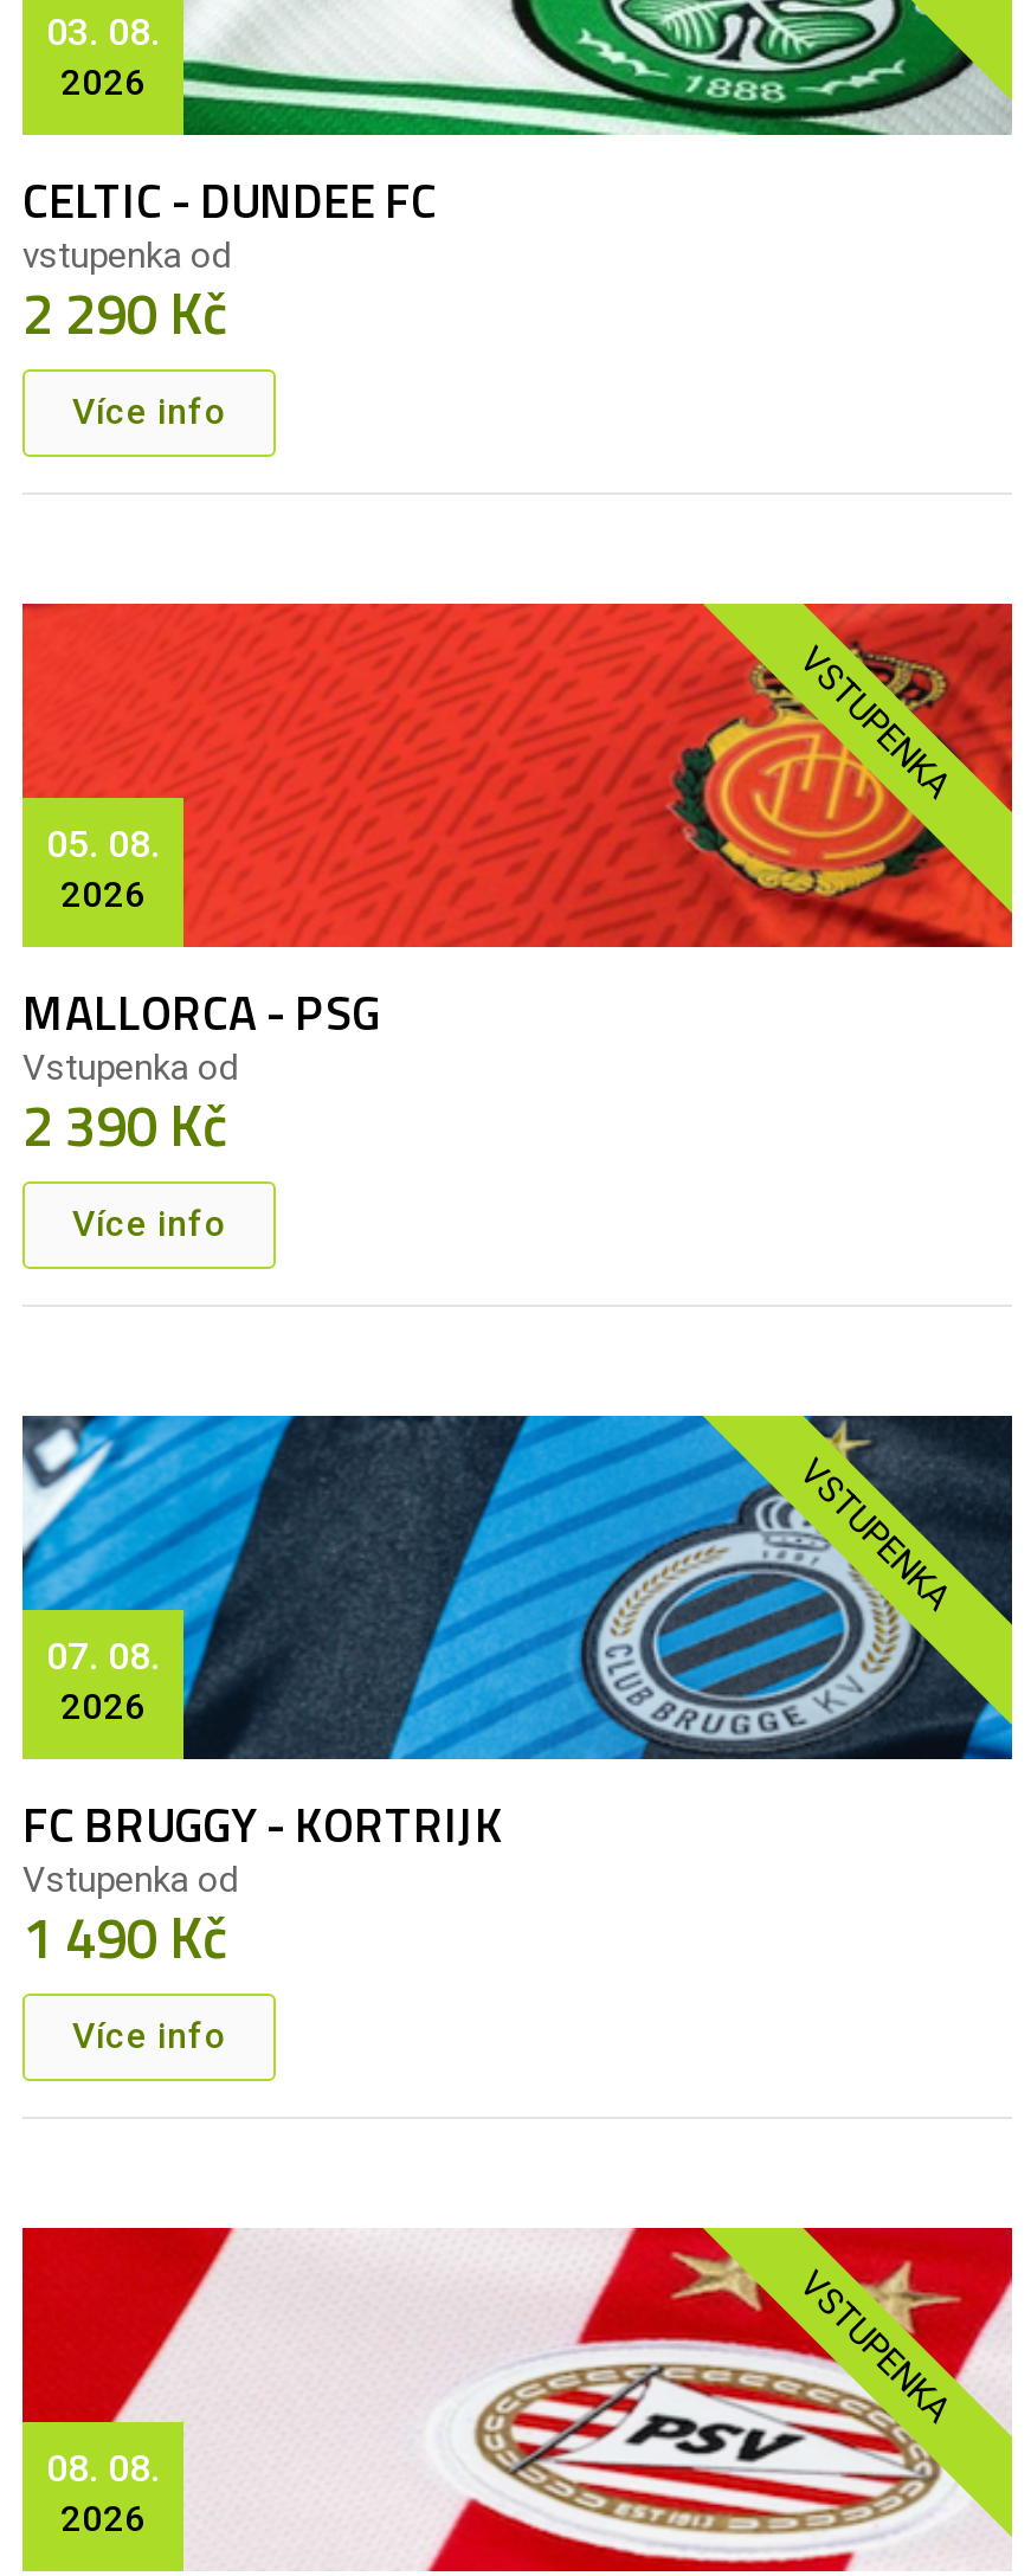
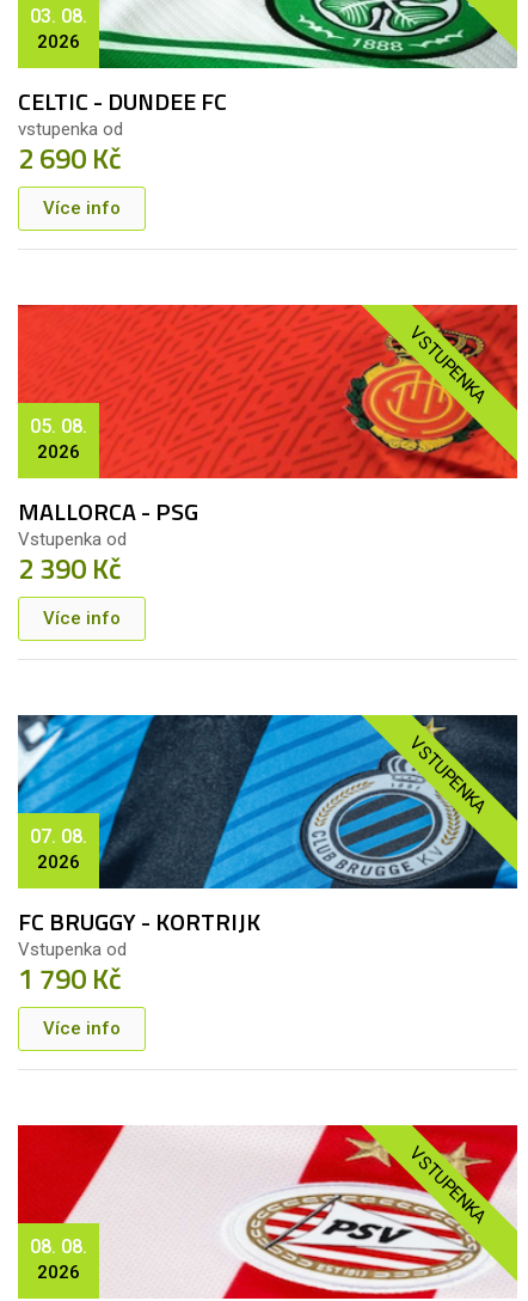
[22,269,228,354] 2 290 Kč -> [18,136,122,179] 2 690 Kč
[22,1893,228,1978] 1 490 Kč -> [18,956,122,999] 1 790 Kč

